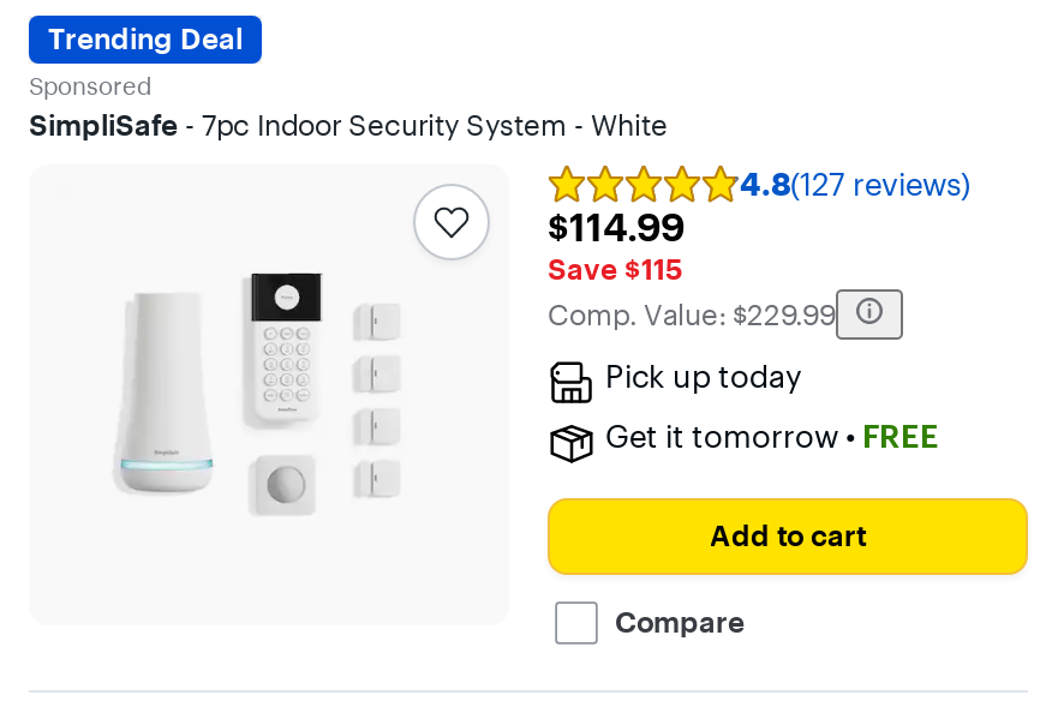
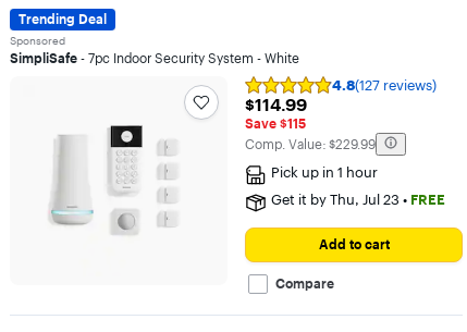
[605,356,802,395] Pick up today -> [271,163,378,181] Pick up in 1 hour
[605,417,939,455] Get it tomorrow • FREE -> [271,190,445,208] Get it by Thu, Jul 23 • FREE

